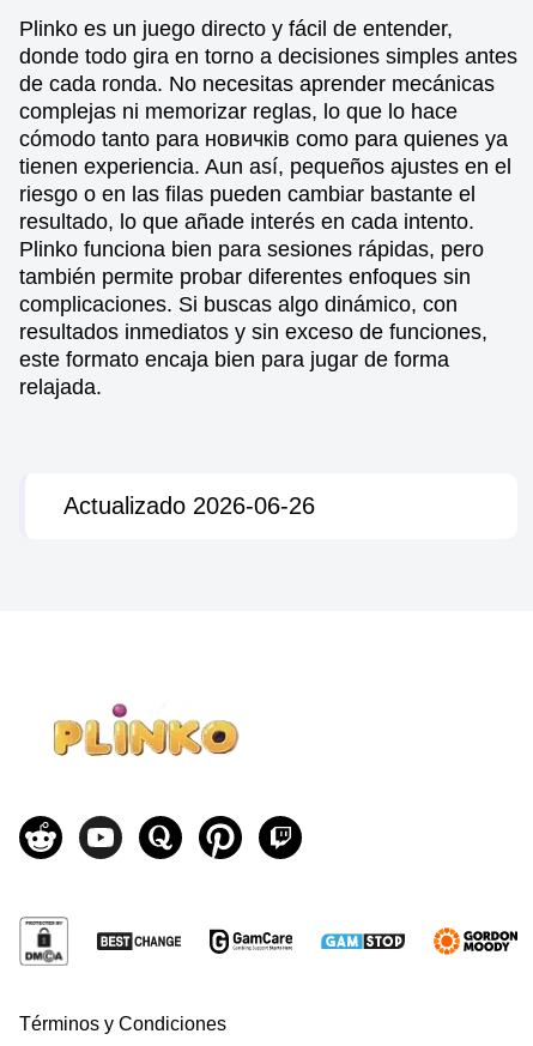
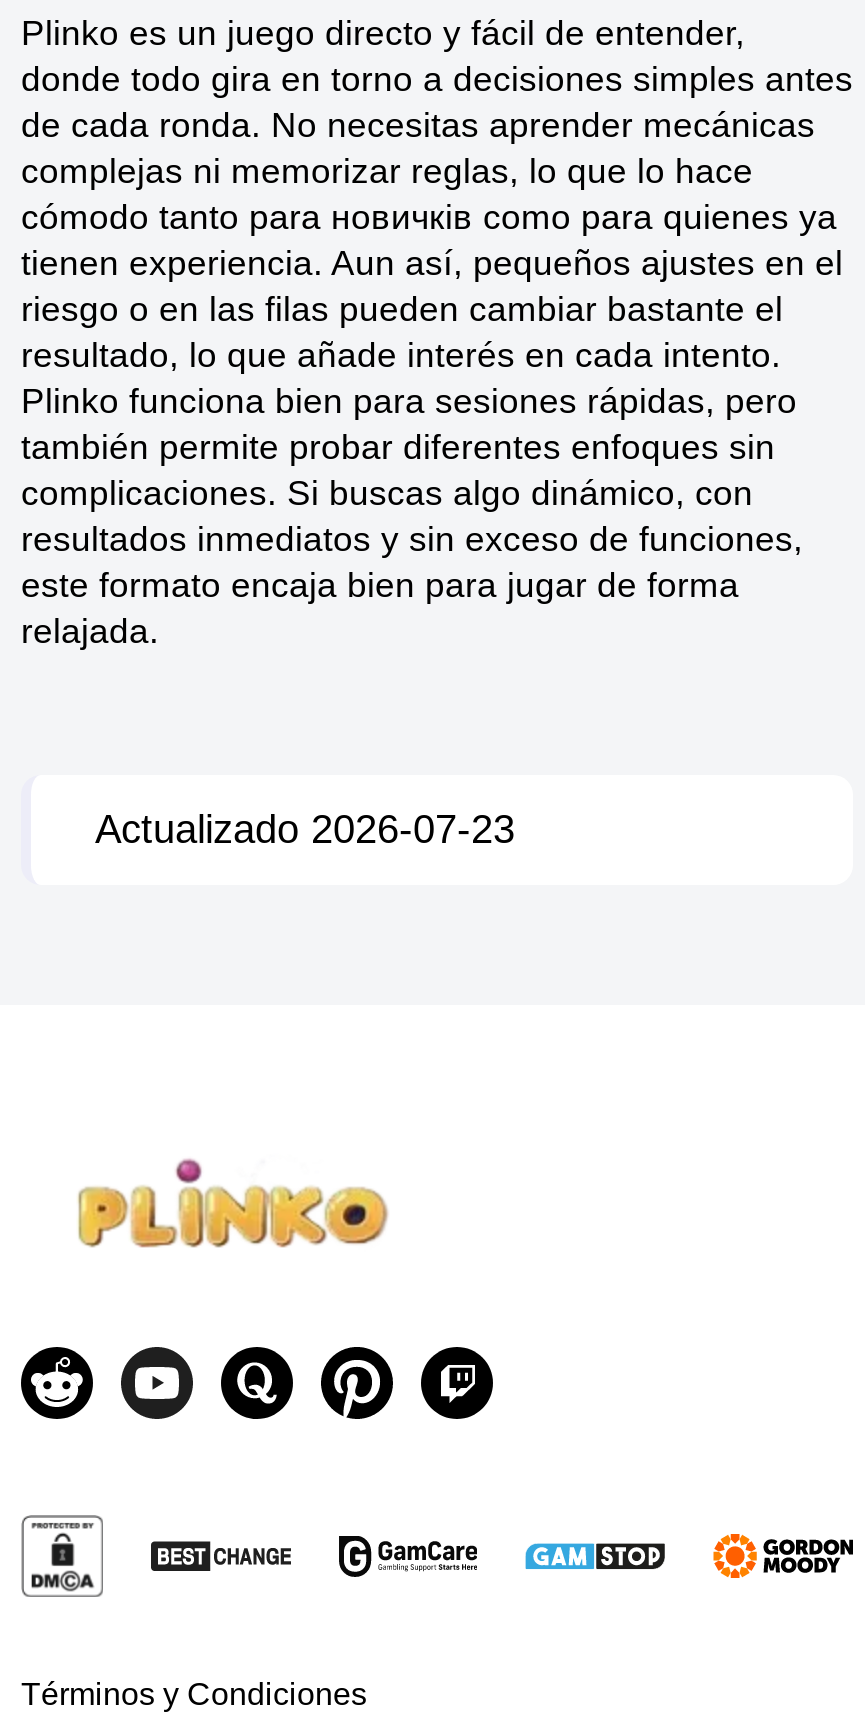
[63,492,315,519] Actualizado 2026-06-26 -> [95,807,515,851] Actualizado 2026-07-23

